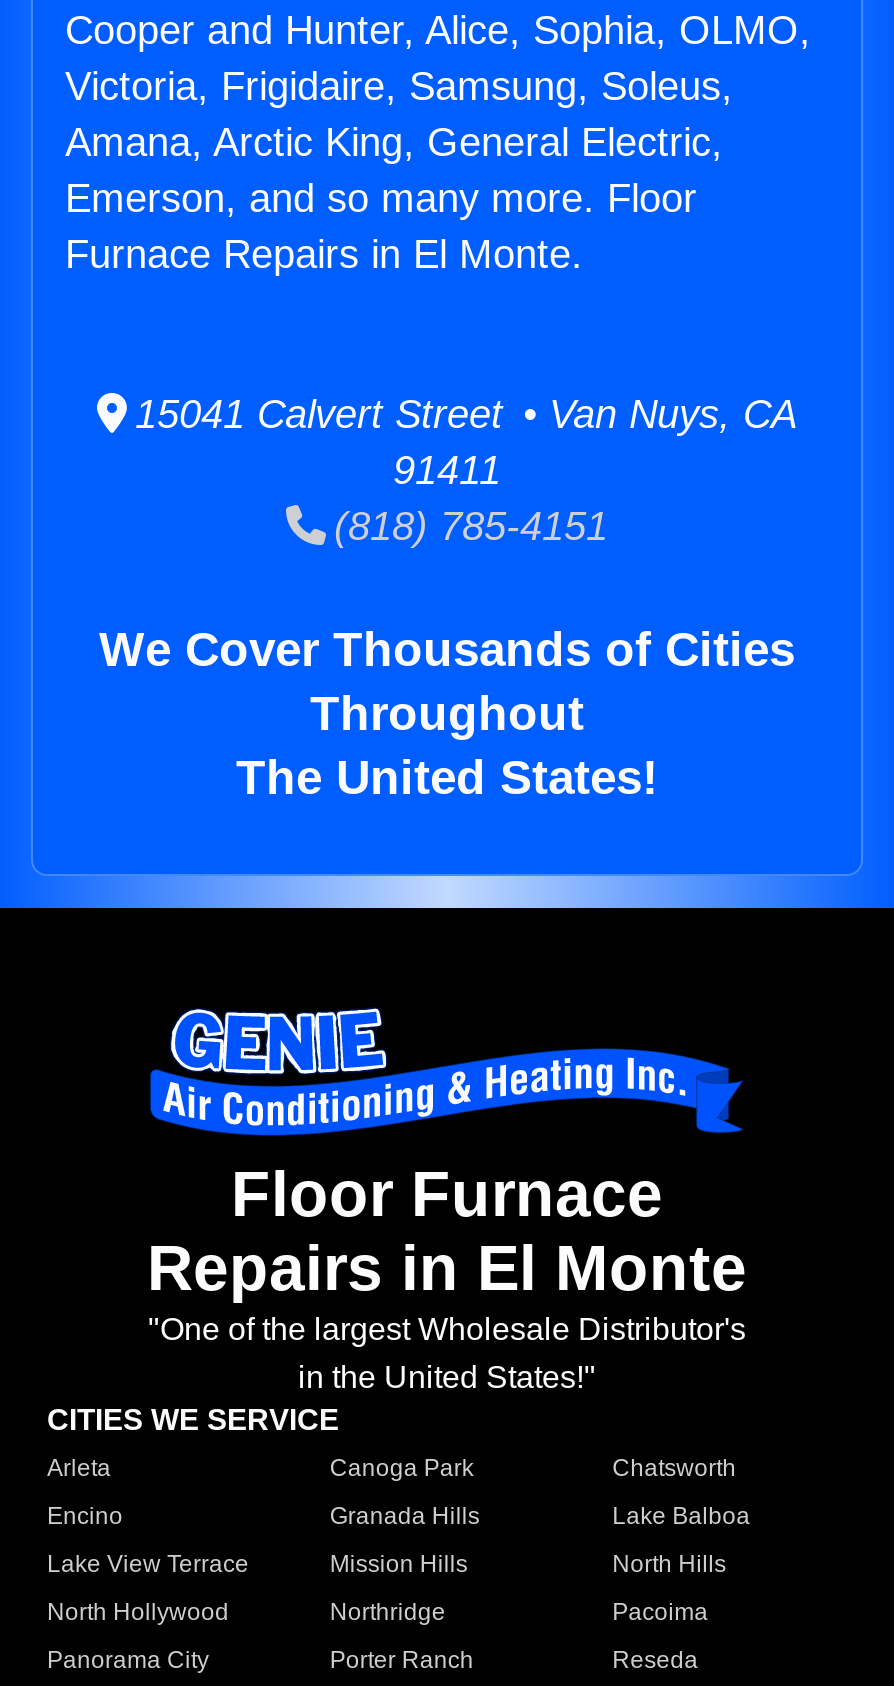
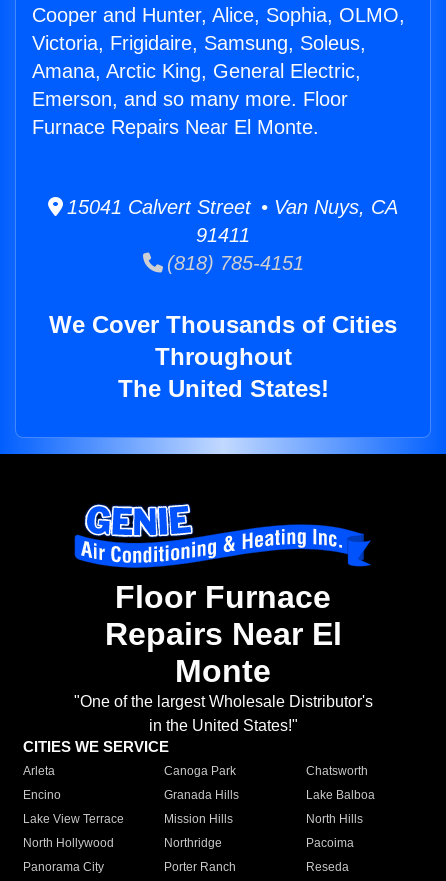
[65,232,583,276] Furnace Repairs in El Monte. -> [32,116,319,138] Furnace Repairs Near El Monte.
[147,1233,747,1305] Repairs in El Monte -> [104,616,341,689] Repairs Near El | Monte

